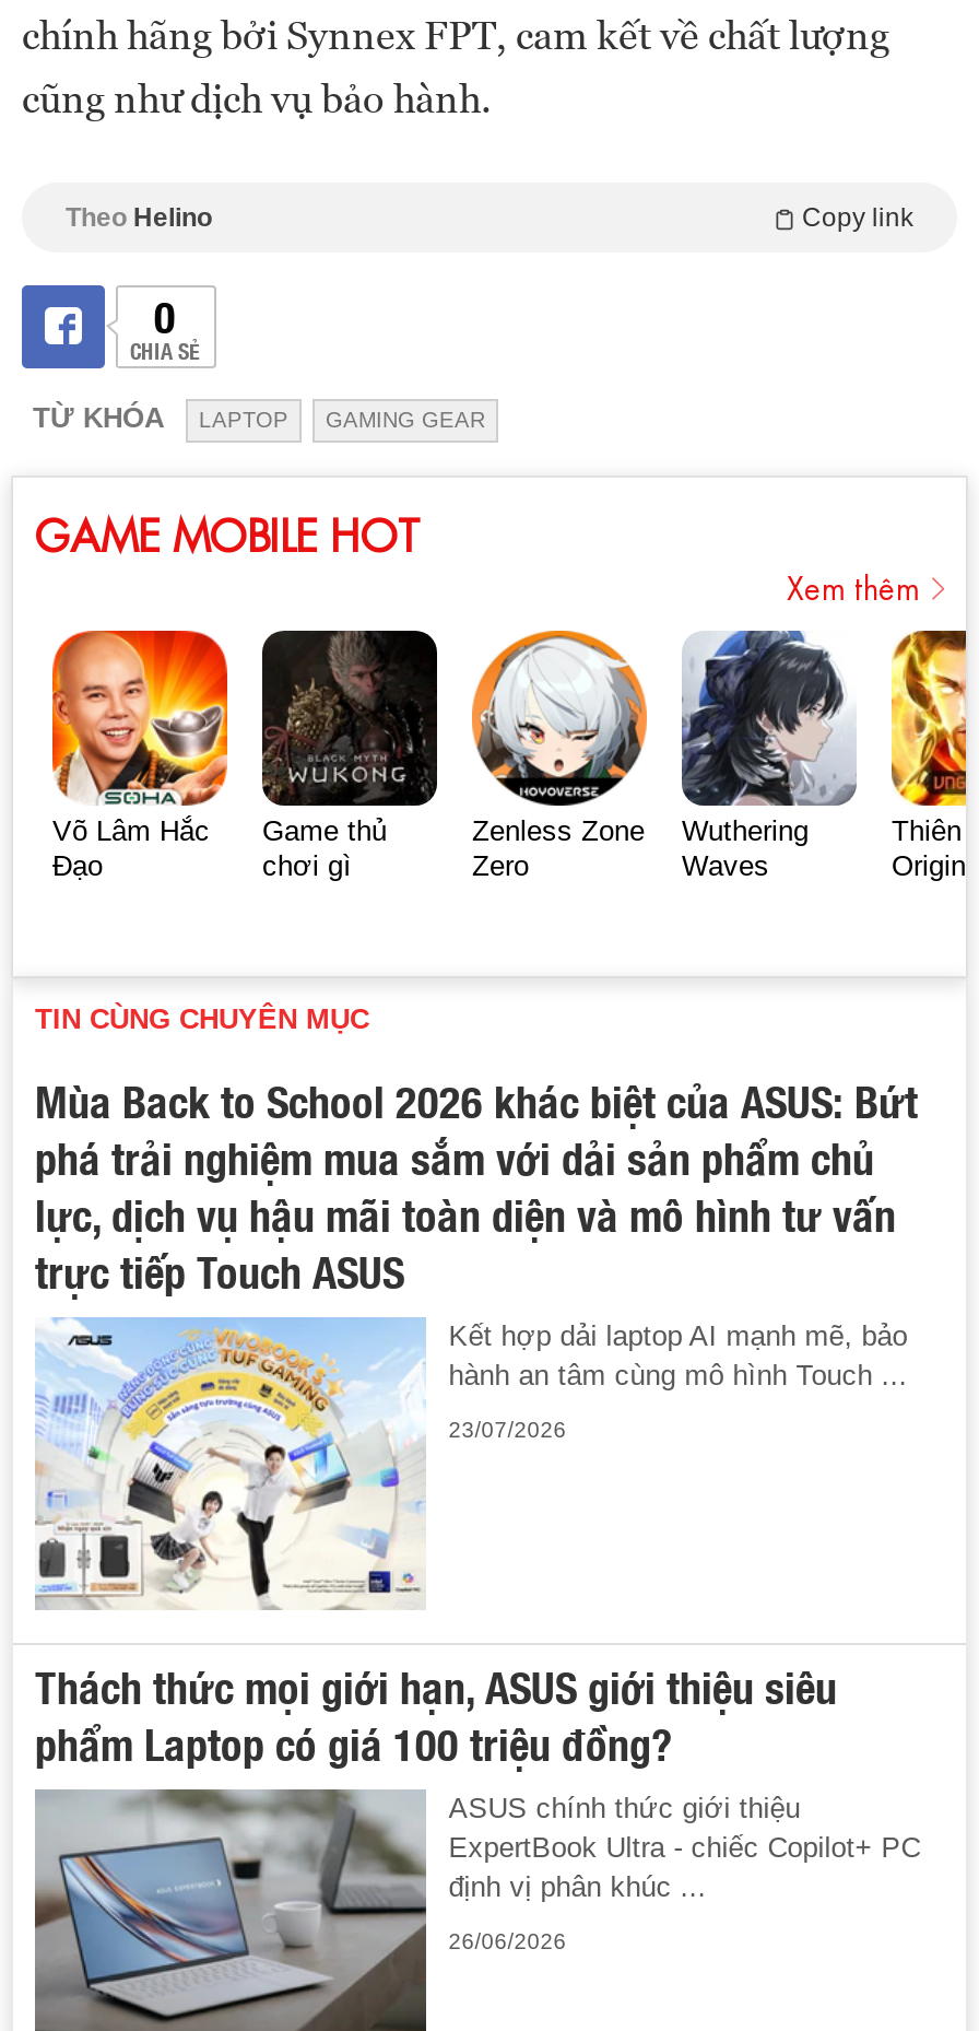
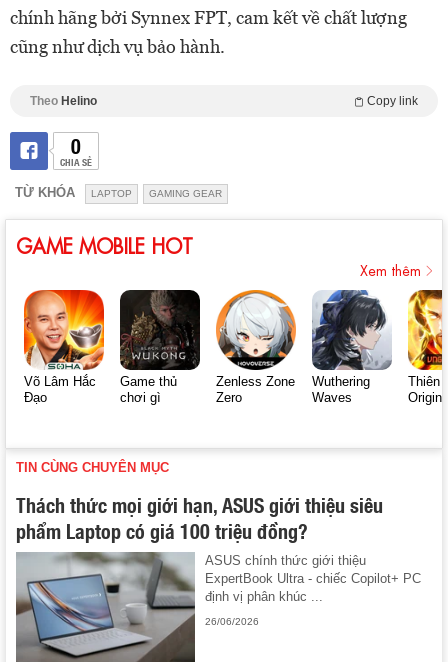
[35,1065,918,1621] [image] | Mùa Back to School 2026 khác biệt của ASUS: Bứt | phá trải nghiệm mua sắm với dải sản phẩm chủ | lực, dịch vụ hậu mãi toàn diện và mô hình tư vấn | trực tiếp Touch ASUS | Kết hợp dải laptop AI mạnh mẽ, bảo | hành an tâm cùng mô hình Touch ... | 23/07/2026 -> none

